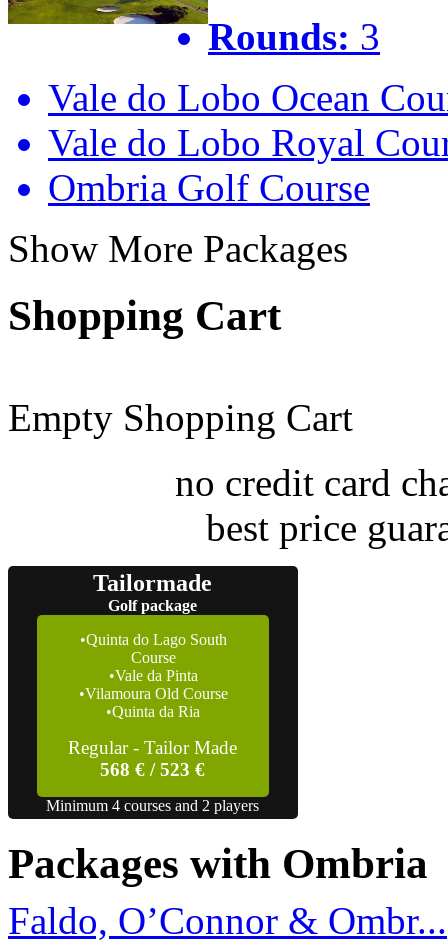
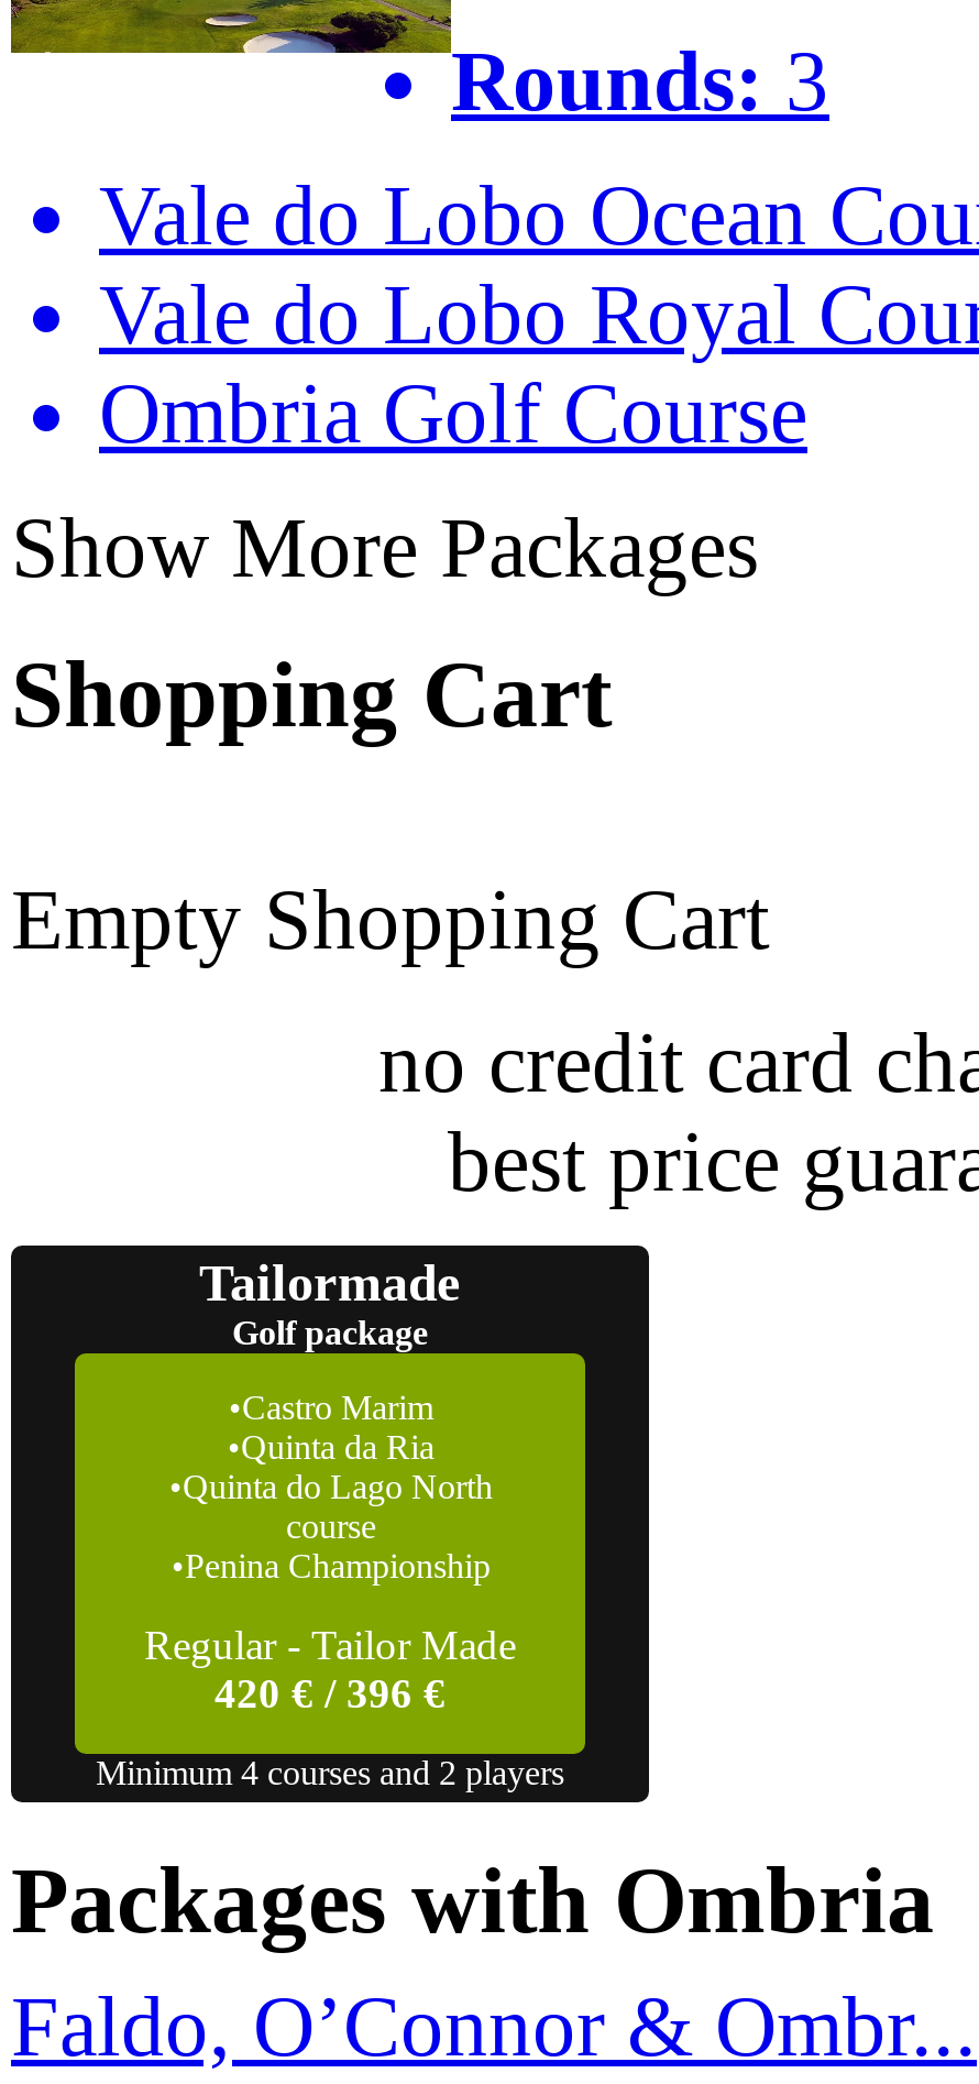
[85,631,228,702] Quinta do Lago South | Course | Vale da Pinta | Vilamoura Old Course -> [242,1389,433,1426] Castro Marim
moved [112,703,200,720] -> [241,1428,435,1466]: Quinta da Ria
none -> [183,1468,493,1585] Quinta do Lago North | course | Penina Championship
[100,759,205,780] 568 € / 523 € -> [215,1671,446,1717] 420 € / 396 €

